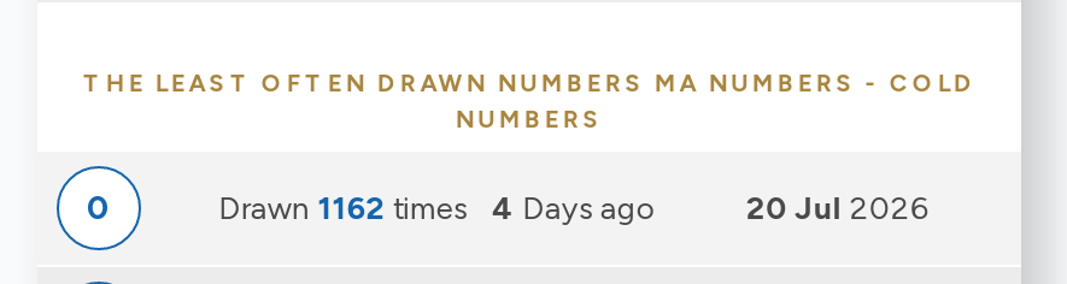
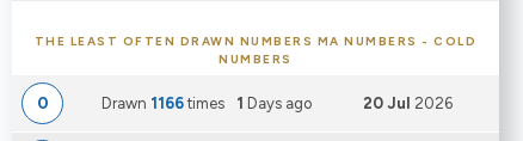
[219,189,467,225] Drawn 1162 times -> [102,94,225,112] Drawn 1166 times
[491,189,653,225] 4 Days ago -> [237,94,312,112] 1 Days ago

